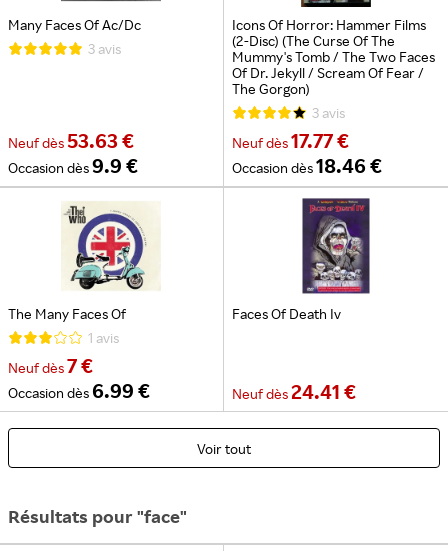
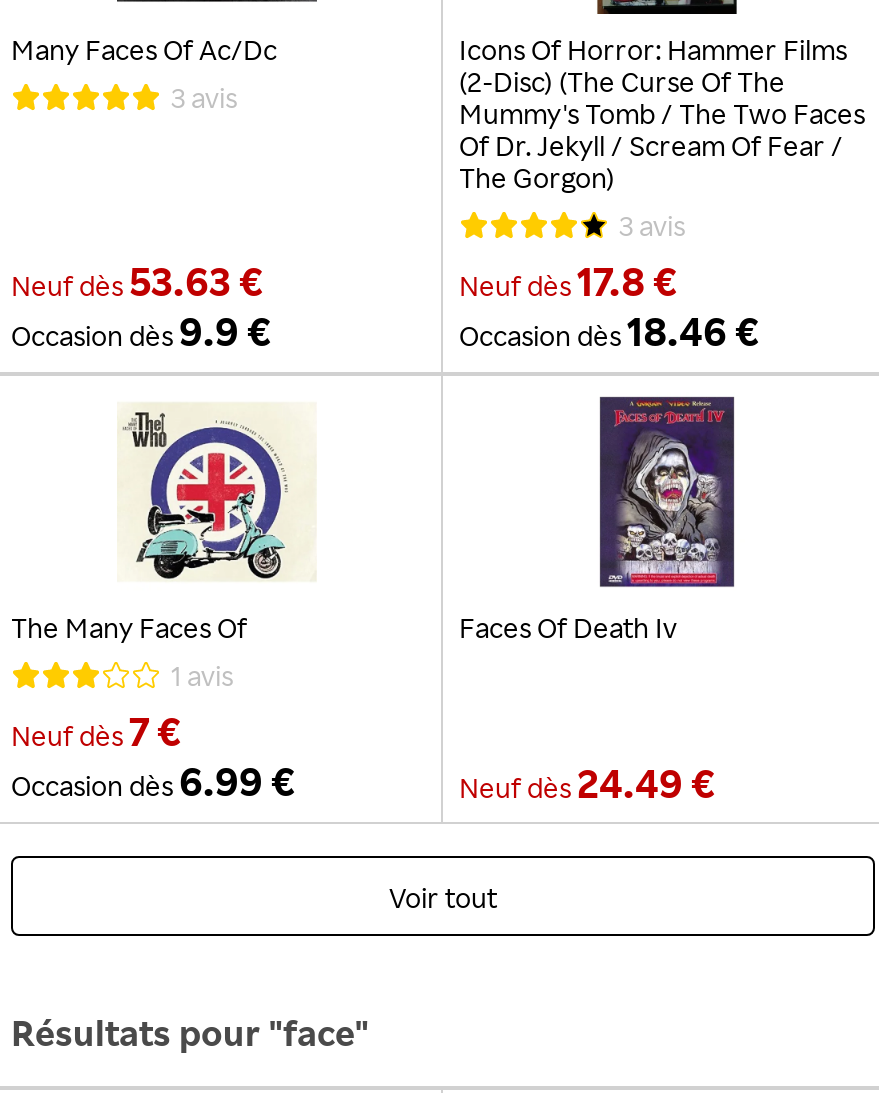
[232,128,349,153] Neufdès17.77 € -> [459,256,677,306] Neufdès17.8 €
[232,379,356,404] Neufdès24.41 € -> [459,758,715,808] Neufdès24.49 €

